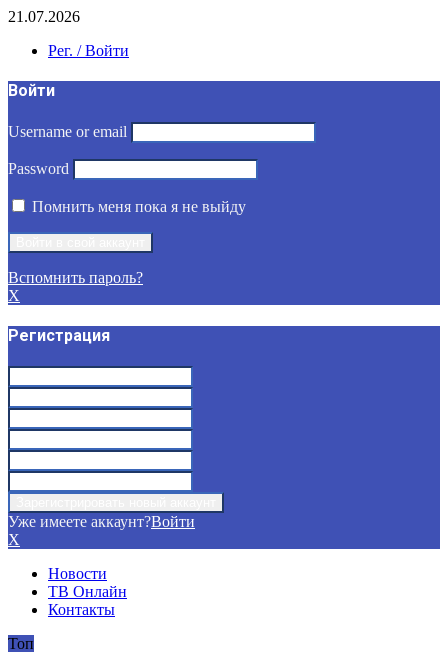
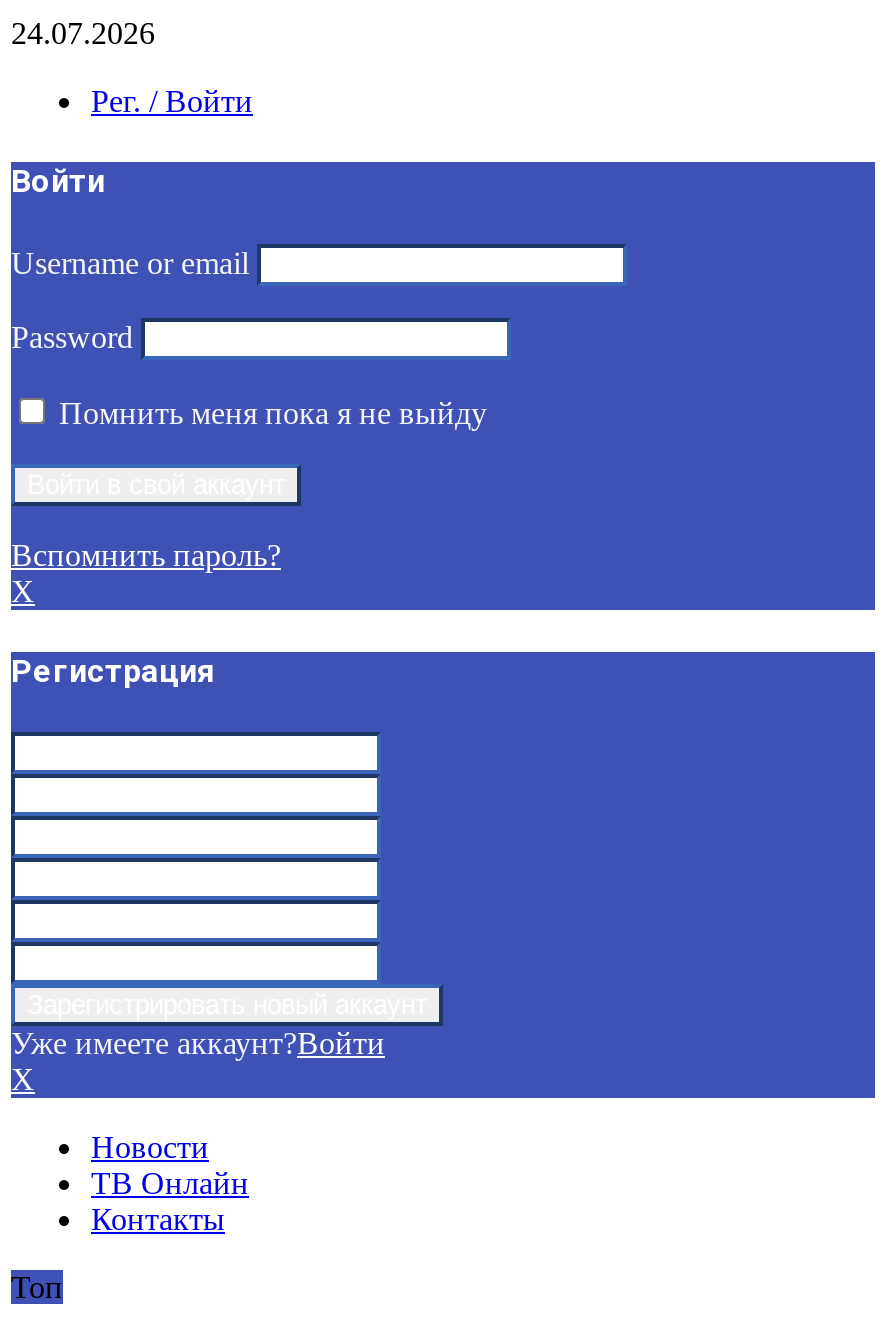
[8,8,80,25] 21.07.2026 -> [11,16,155,50] 24.07.2026

